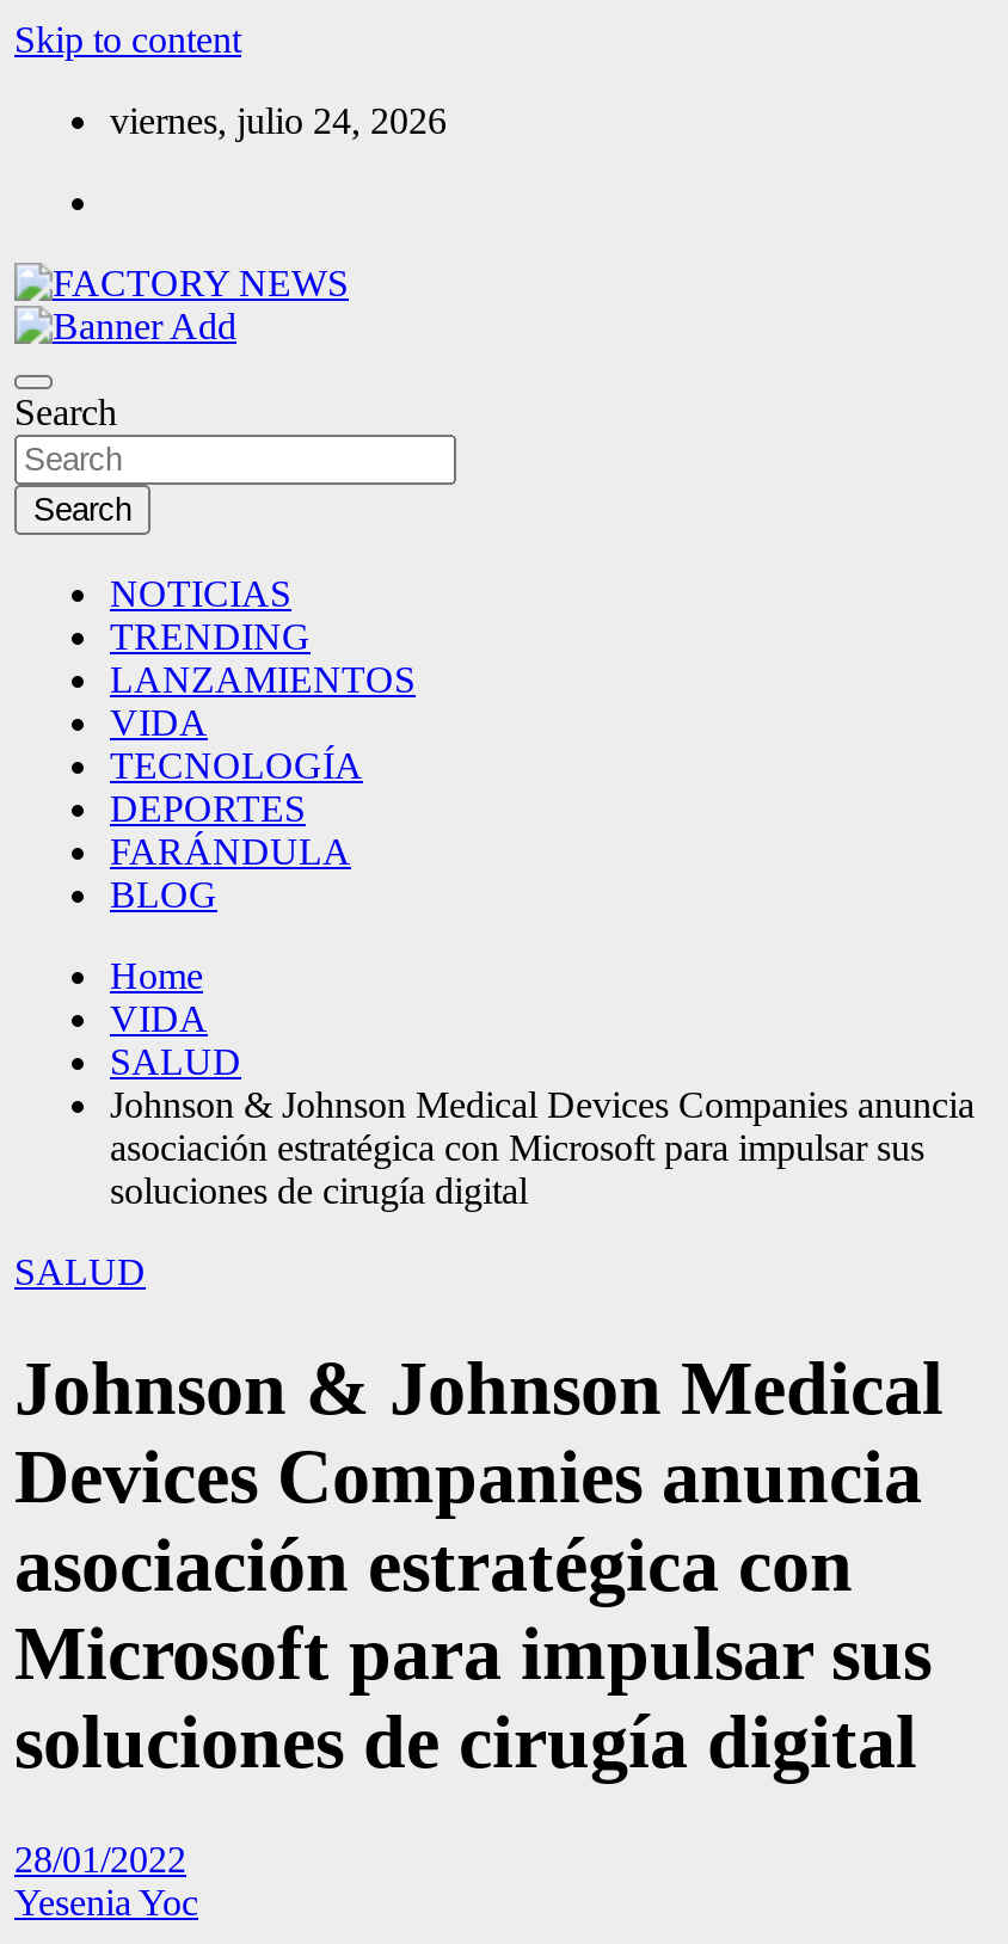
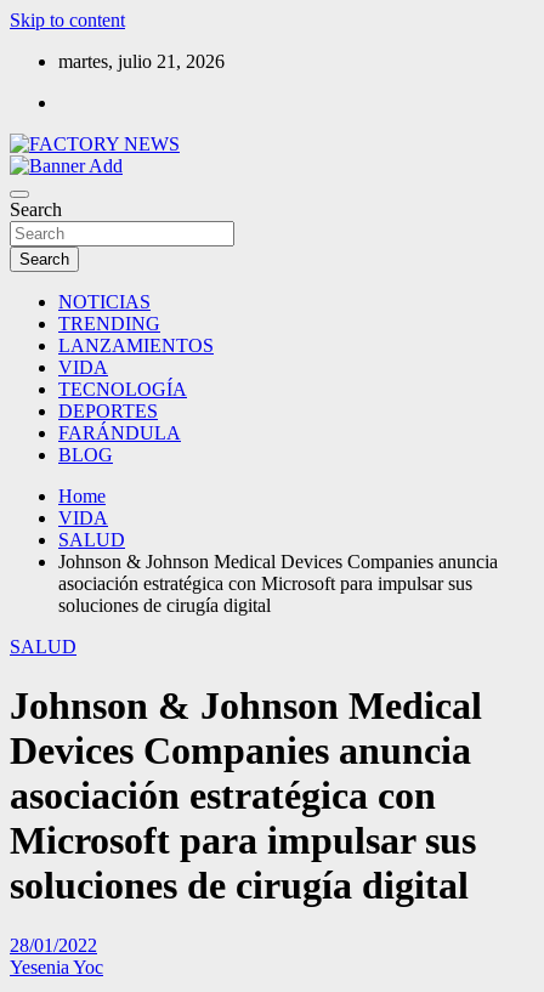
[110,100,447,141] viernes, julio 24, 2026 -> [58,51,225,72] martes, julio 21, 2026

